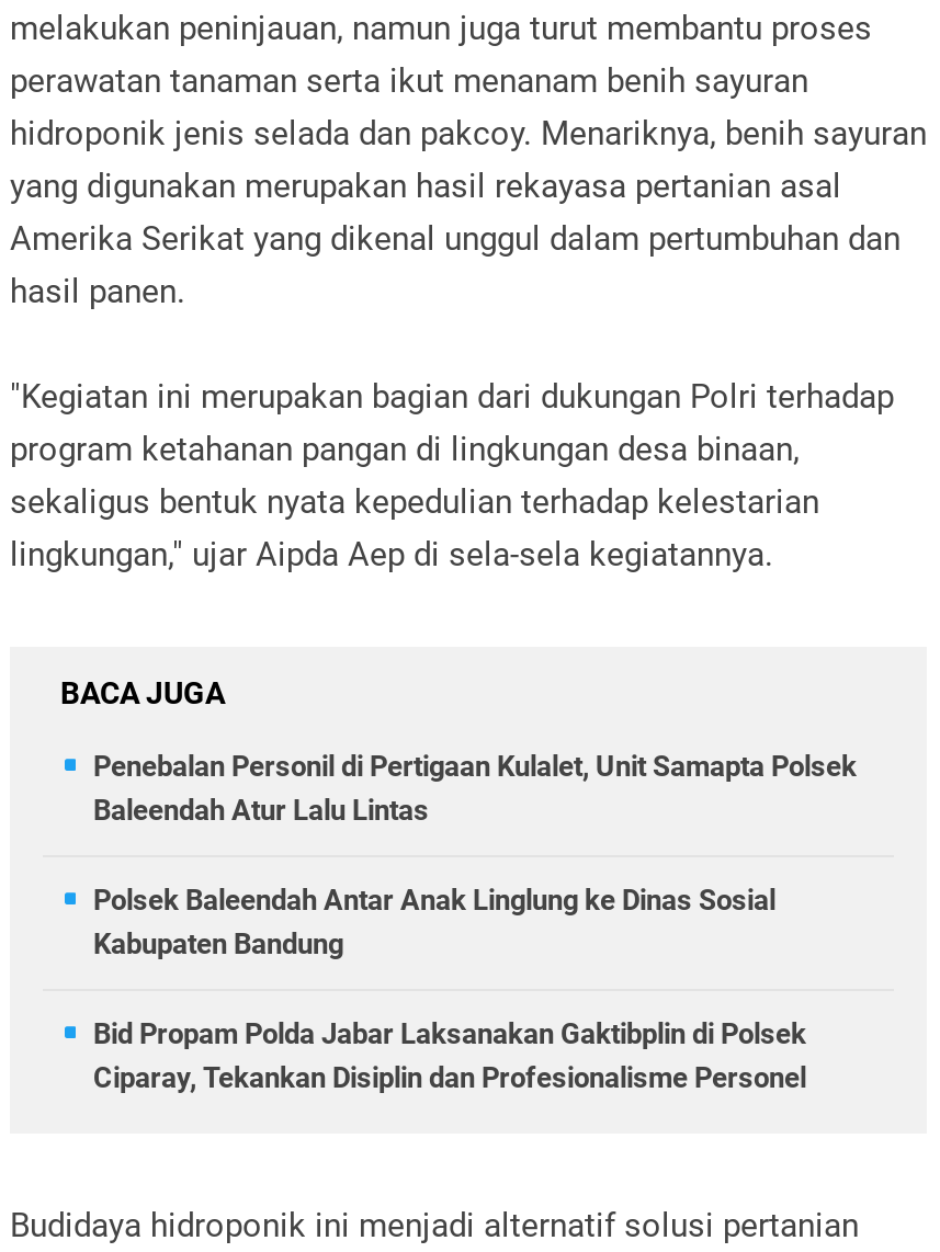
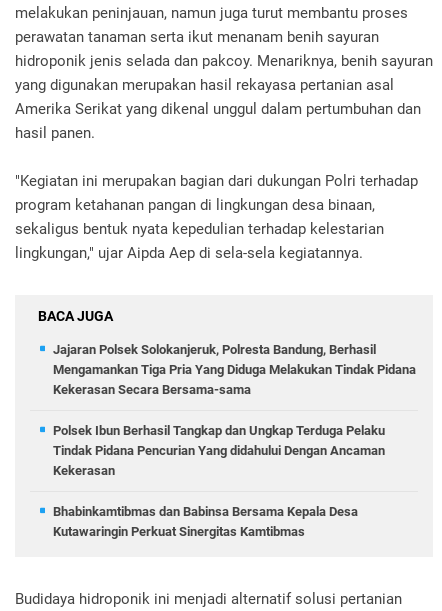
[93,749,857,826] Penebalan Personil di Pertigaan Kulalet, Unit Samapta Polsek | Baleendah Atur Lalu Lintas -> [53,341,416,396] Jajaran Polsek Solokanjeruk, Polresta Bandung, Berhasil | Mengamankan Tiga Pria Yang Diduga Melakukan Tindak Pidana | Kekerasan Secara Bersama-sama
[93,883,775,959] Polsek Baleendah Antar Anak Linglung ke Dinas Sosial | Kabupaten Bandung -> [53,422,385,477] Polsek Ibun Berhasil Tangkap dan Ungkap Terduga Pelaku | Tindak Pidana Pencurian Yang didahului Dengan Ancaman | Kekerasan
[93,1016,806,1093] Bid Propam Polda Jabar Laksanakan Gaktibplin di Polsek | Ciparay, Tekankan Disiplin dan Profesionalisme Personel -> [53,503,358,538] Bhabinkamtibmas dan Babinsa Bersama Kepala Desa | Kutawaringin Perkuat Sinergitas Kamtibmas

